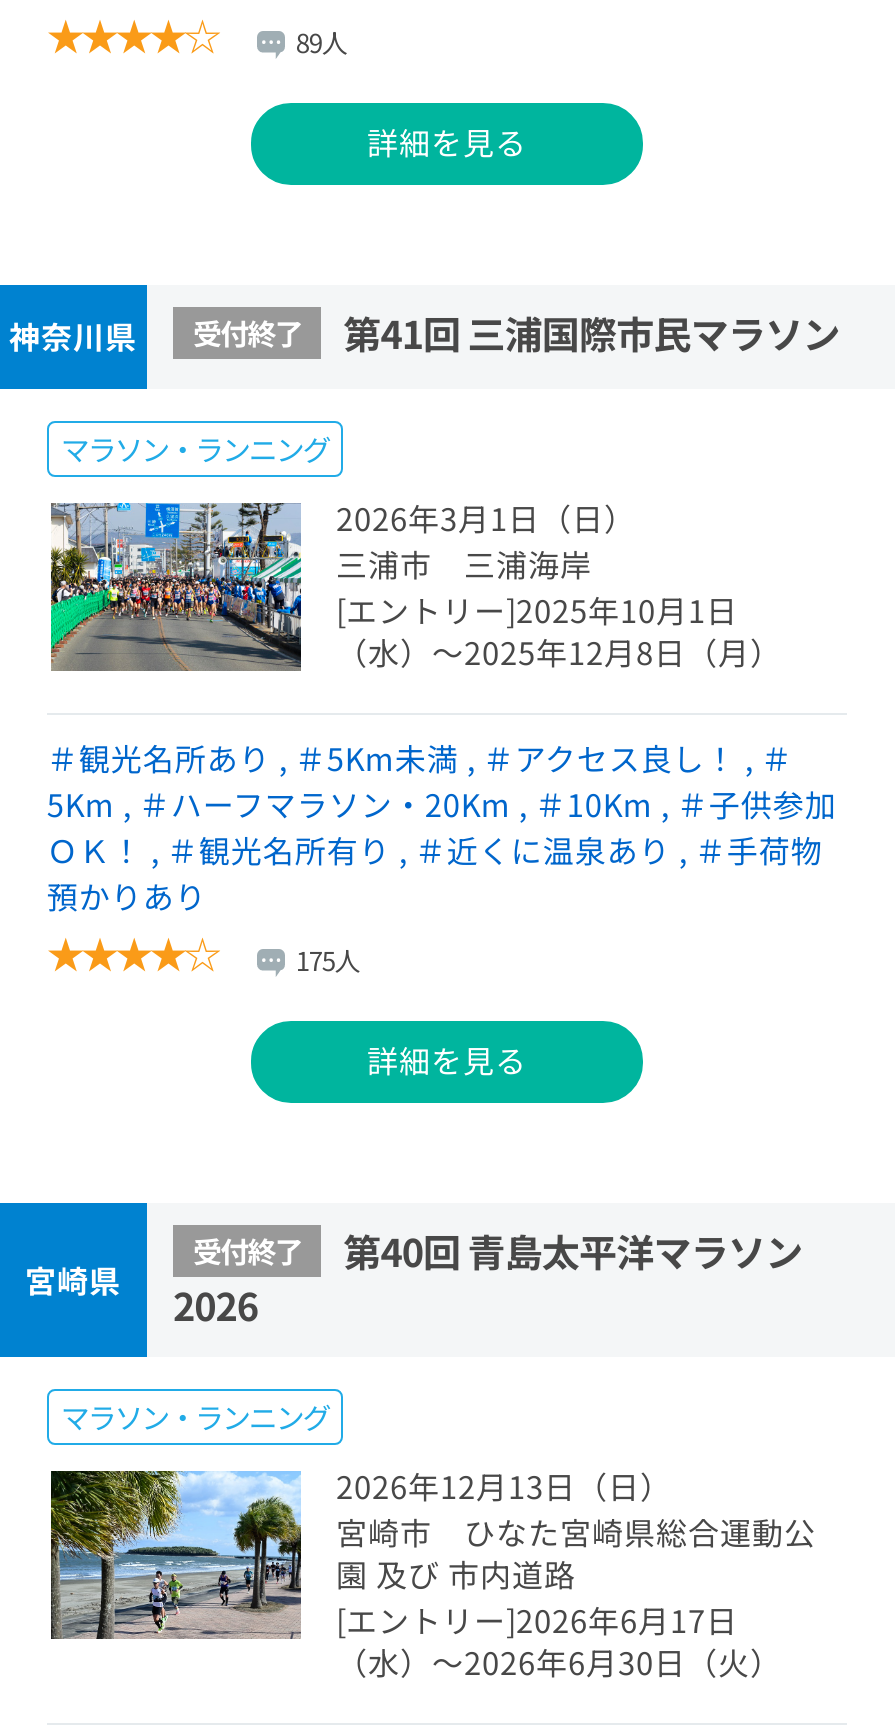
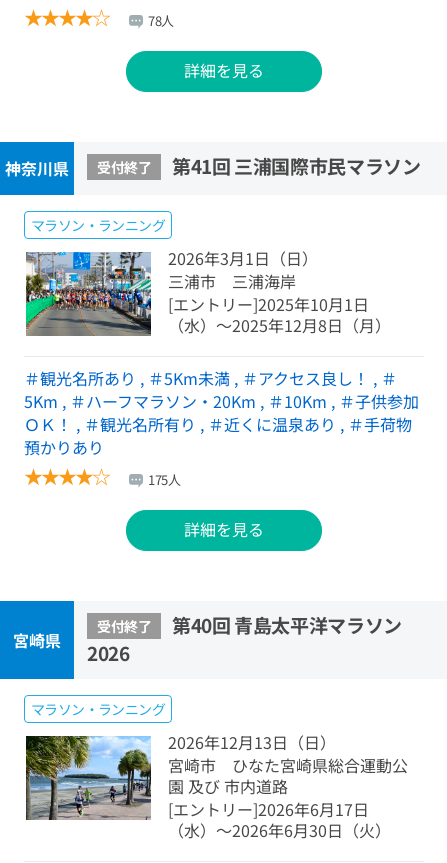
[296,22,347,60] 89人 -> [148,11,174,30] 78人

